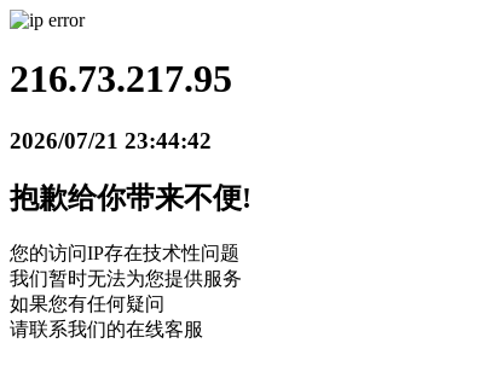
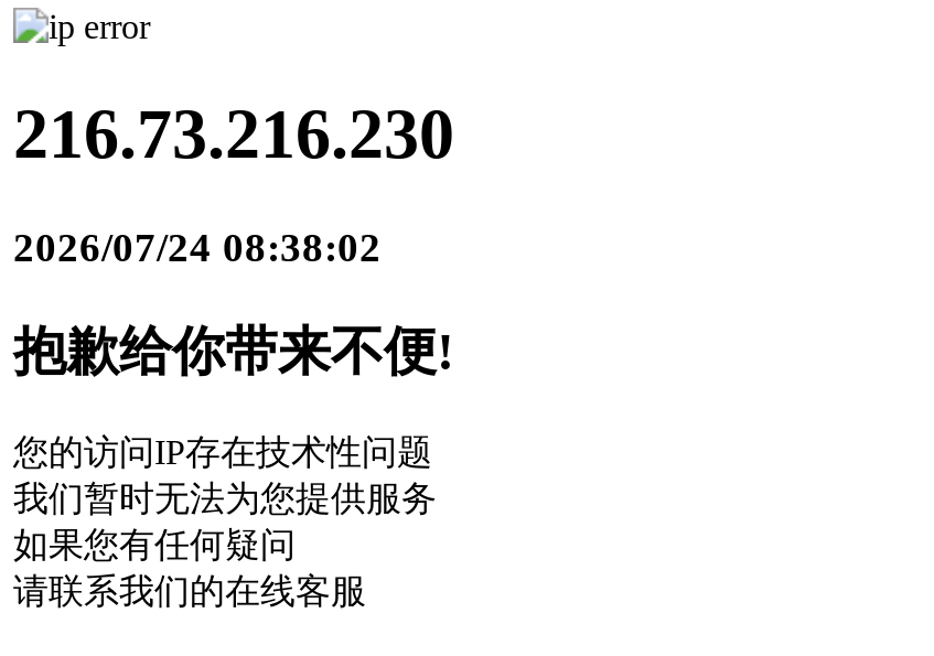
[10,57,232,101] 216.73.217.95 -> [13,95,454,174] 216.73.216.230
[10,128,212,153] 2026/07/21 23:44:42 -> [13,224,382,270] 2026/07/24 08:38:02

